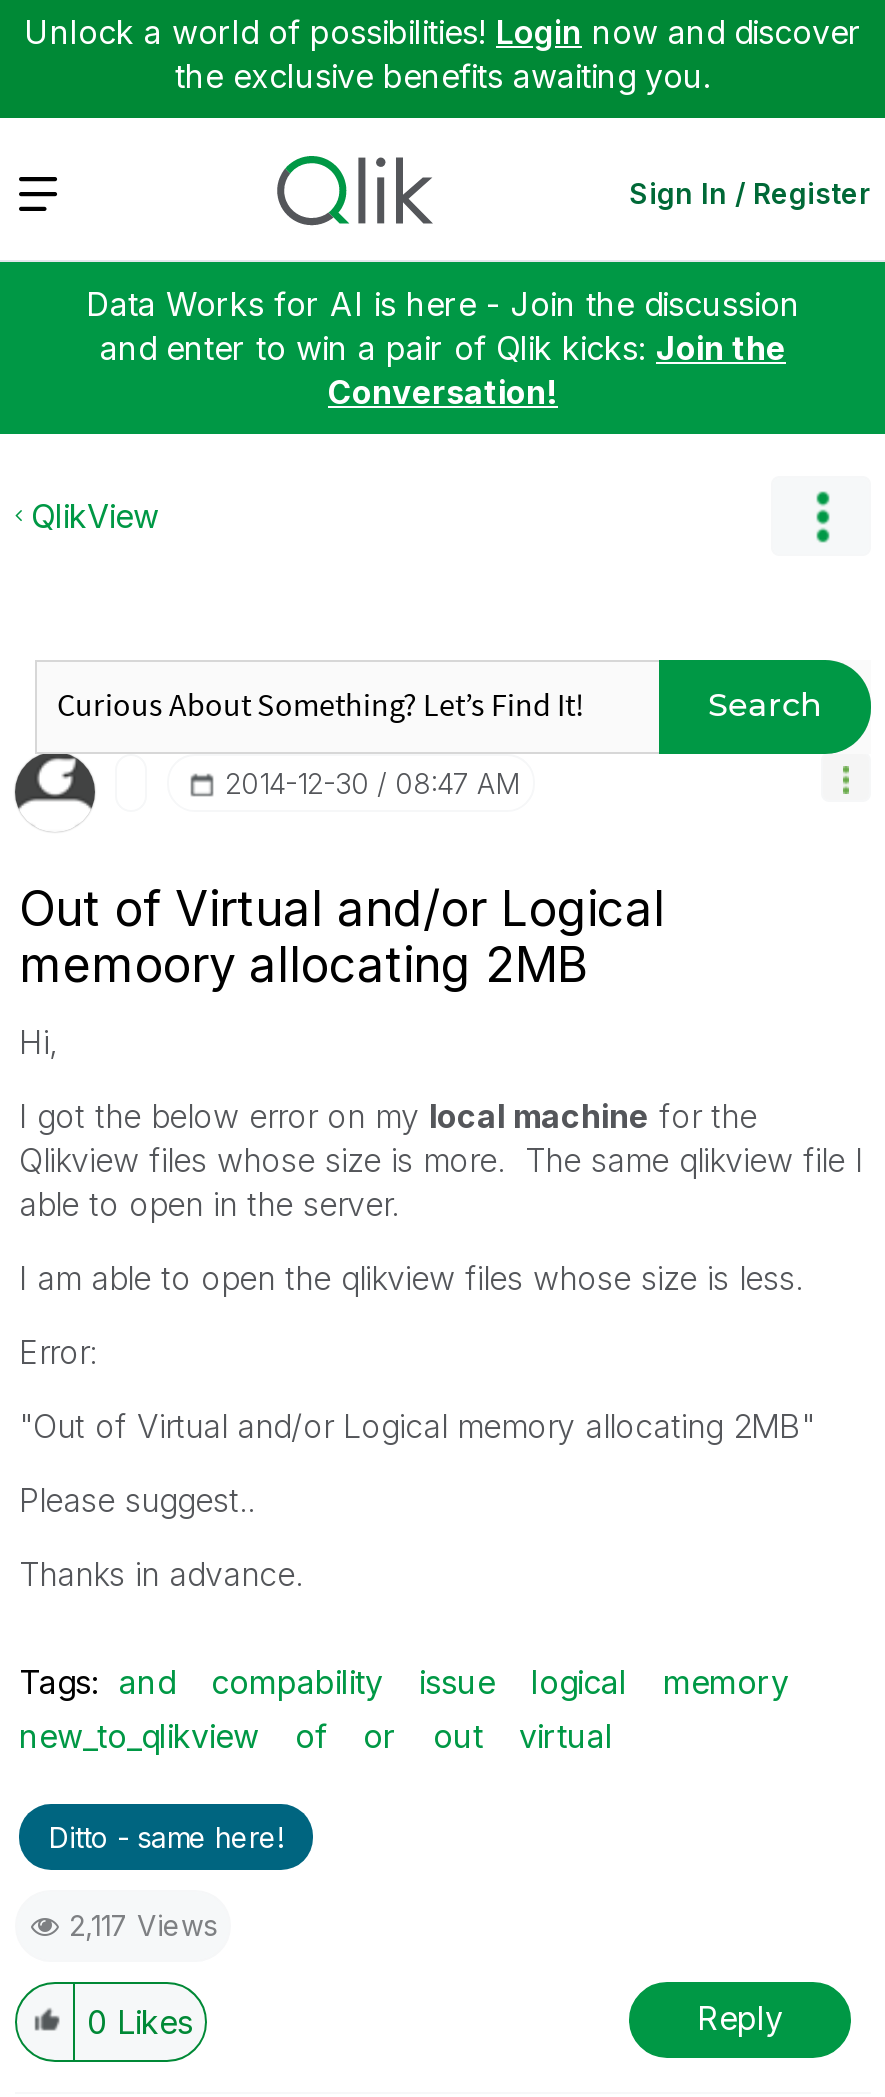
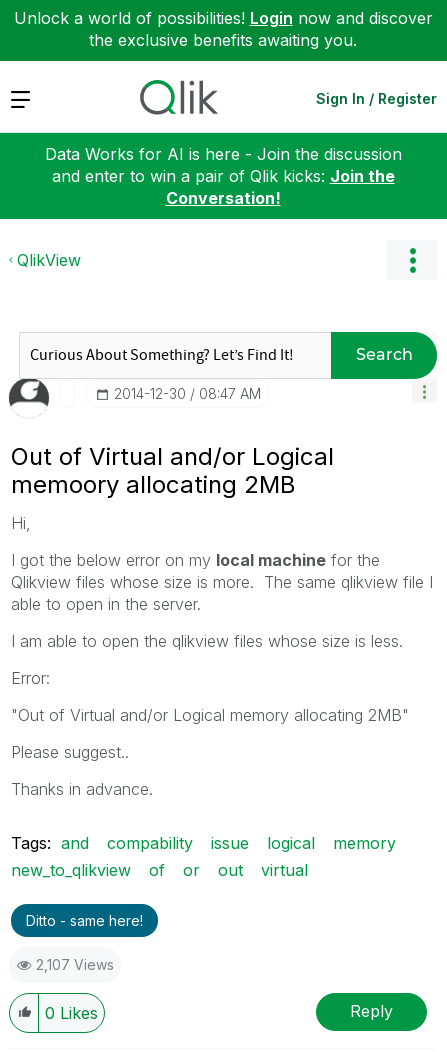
[69,1907,217,1941] 2,117 Views -> [36,955,114,972] 2,107 Views

